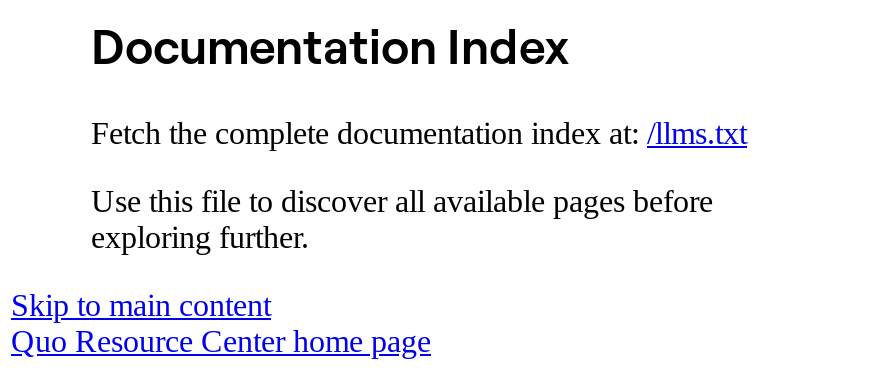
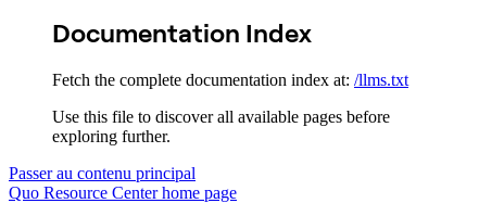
[11,288,271,322] Skip to main content -> [9,164,196,182] Passer au contenu principal

